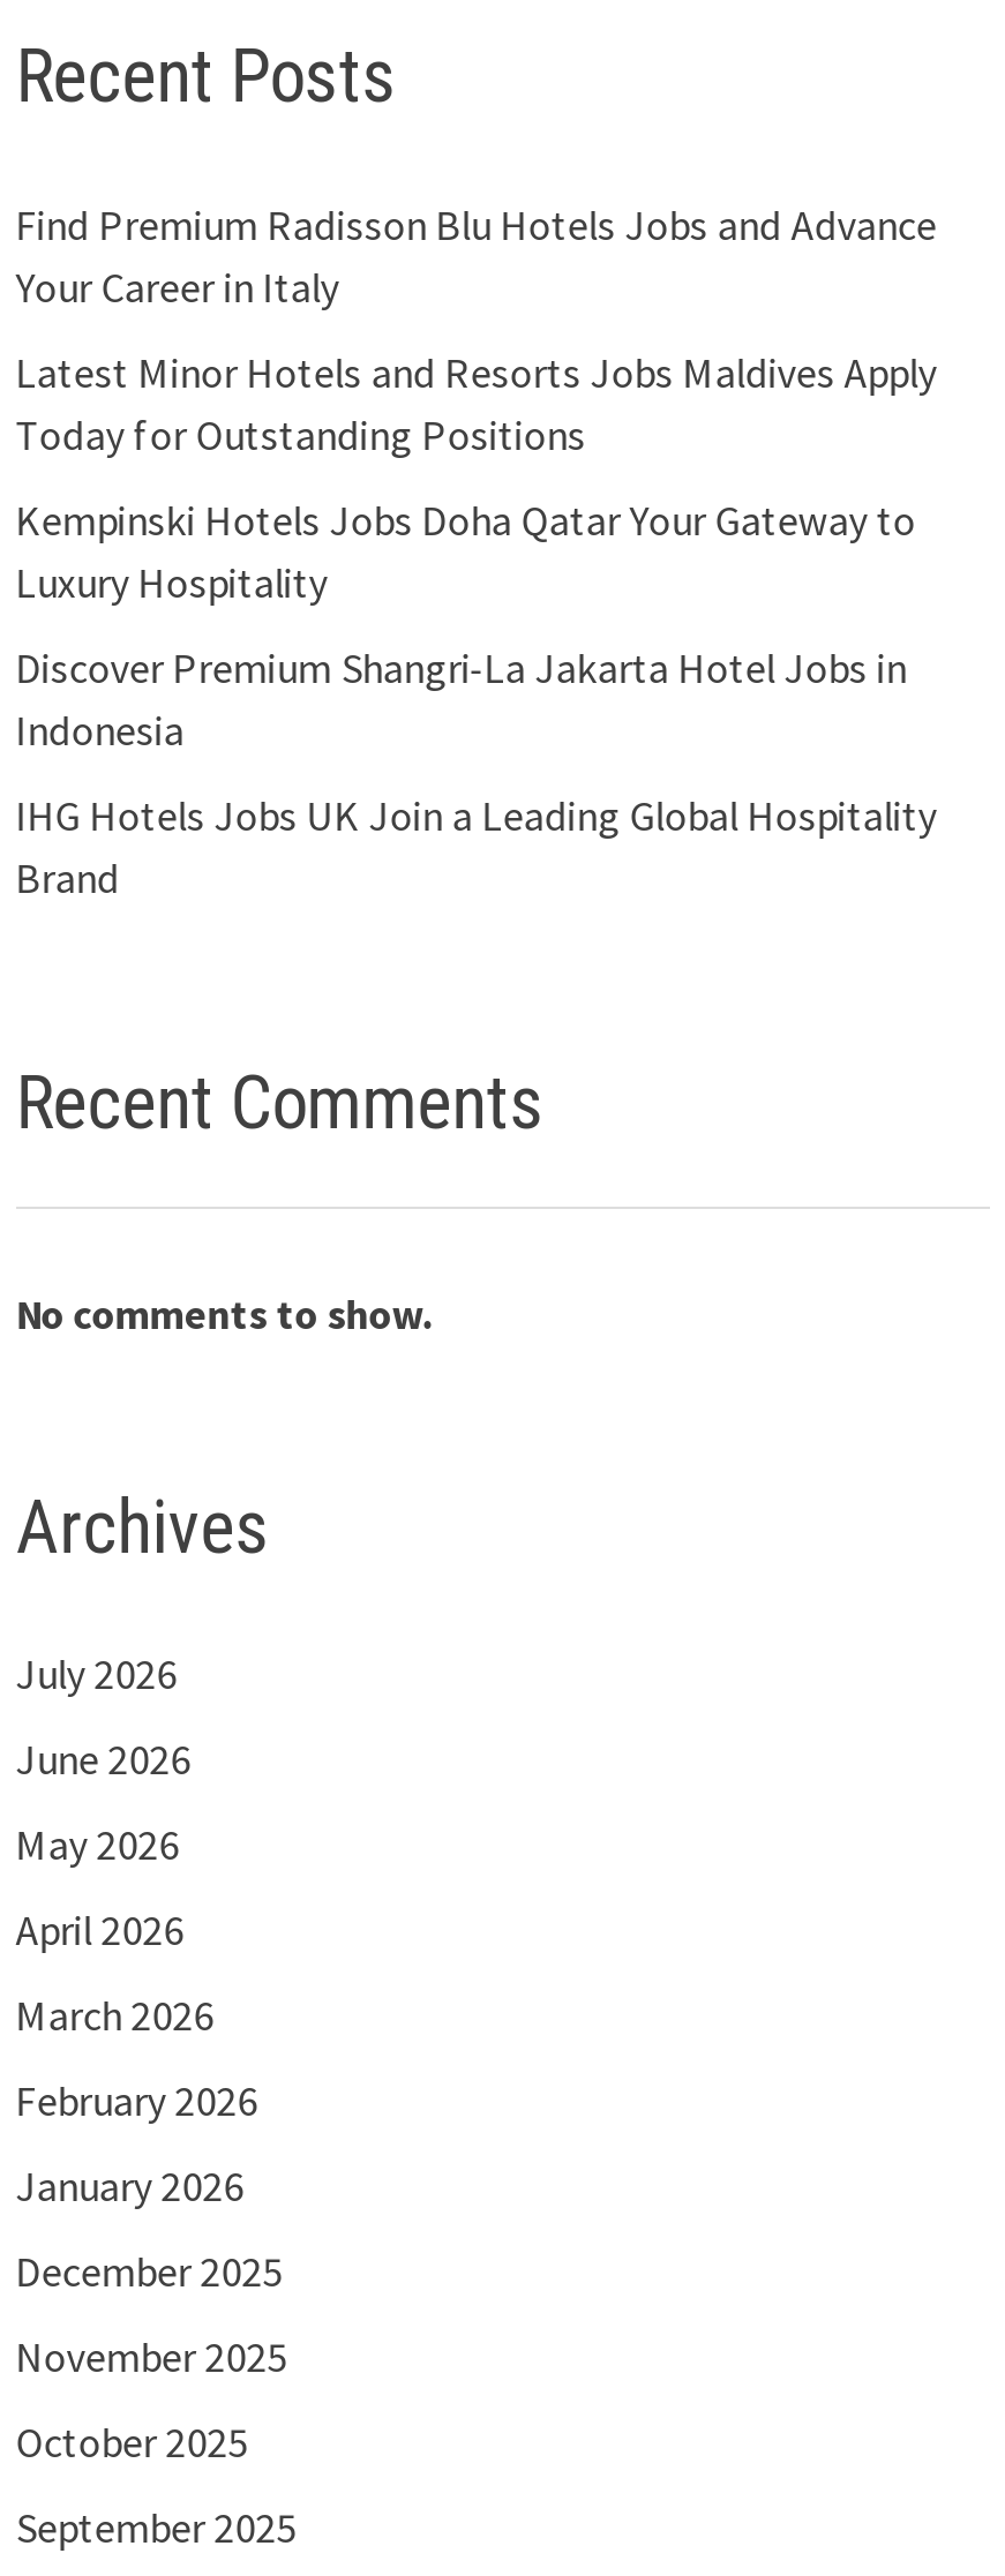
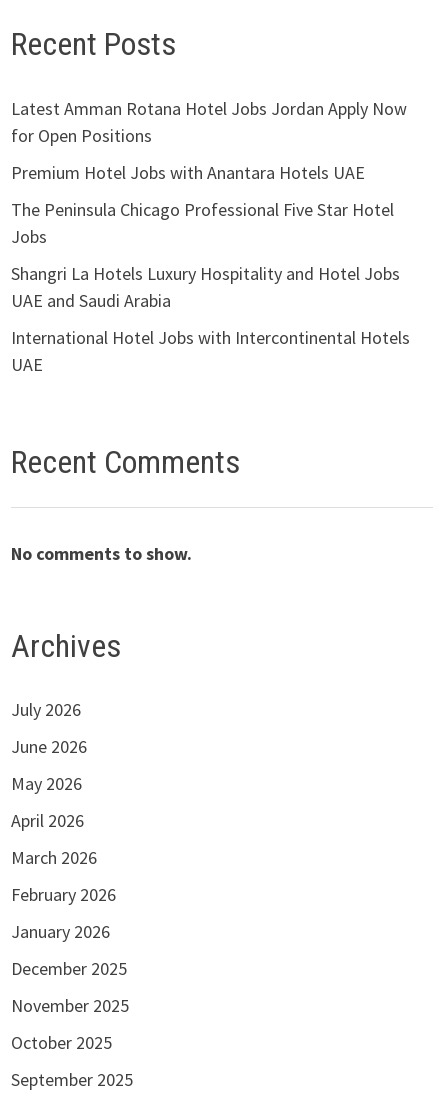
[16,197,936,313] Find Premium Radisson Blu Hotels Jobs and Advance | Your Career in Italy -> [11,96,407,146] Latest Amman Rotana Hotel Jobs Jordan Apply Now | for Open Positions
[16,345,936,460] Latest Minor Hotels and Resorts Jobs Maldives Apply | Today for Outstanding Positions -> [11,160,365,183] Premium Hotel Jobs with Anantara Hotels UAE
[16,493,916,608] Kempinski Hotels Jobs Doha Qatar Your Gateway to | Luxury Hospitality -> [11,197,394,247] The Peninsula Chicago Professional Five Star Hotel | Jobs
[16,640,906,756] Discover Premium Shangri-La Jakarta Hotel Jobs in | Indonesia -> [11,261,400,311] Shangri La Hotels Luxury Hospitality and Hotel Jobs | UAE and Saudi Arabia
[16,788,936,903] IHG Hotels Jobs UK Join a Leading Global Hospitality | Brand -> [11,325,410,375] International Hotel Jobs with Intercontinental Hotels | UAE

